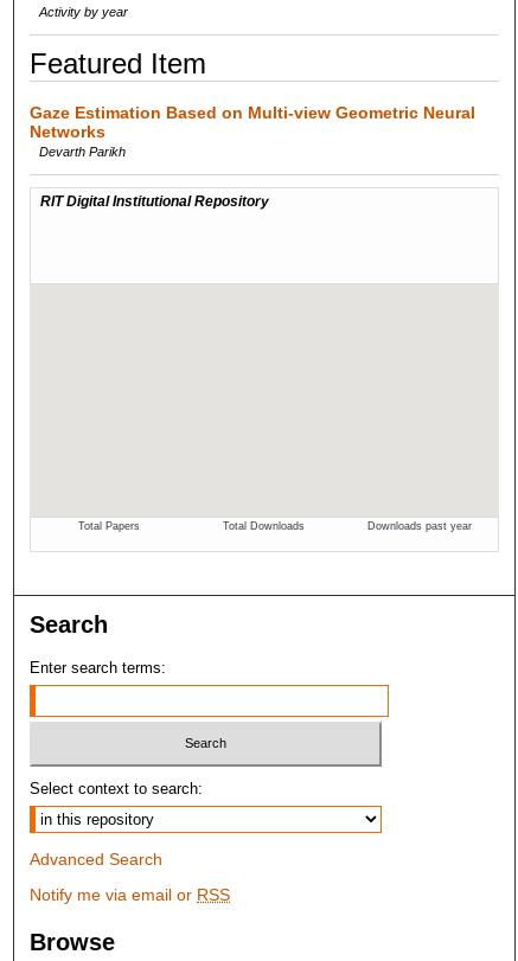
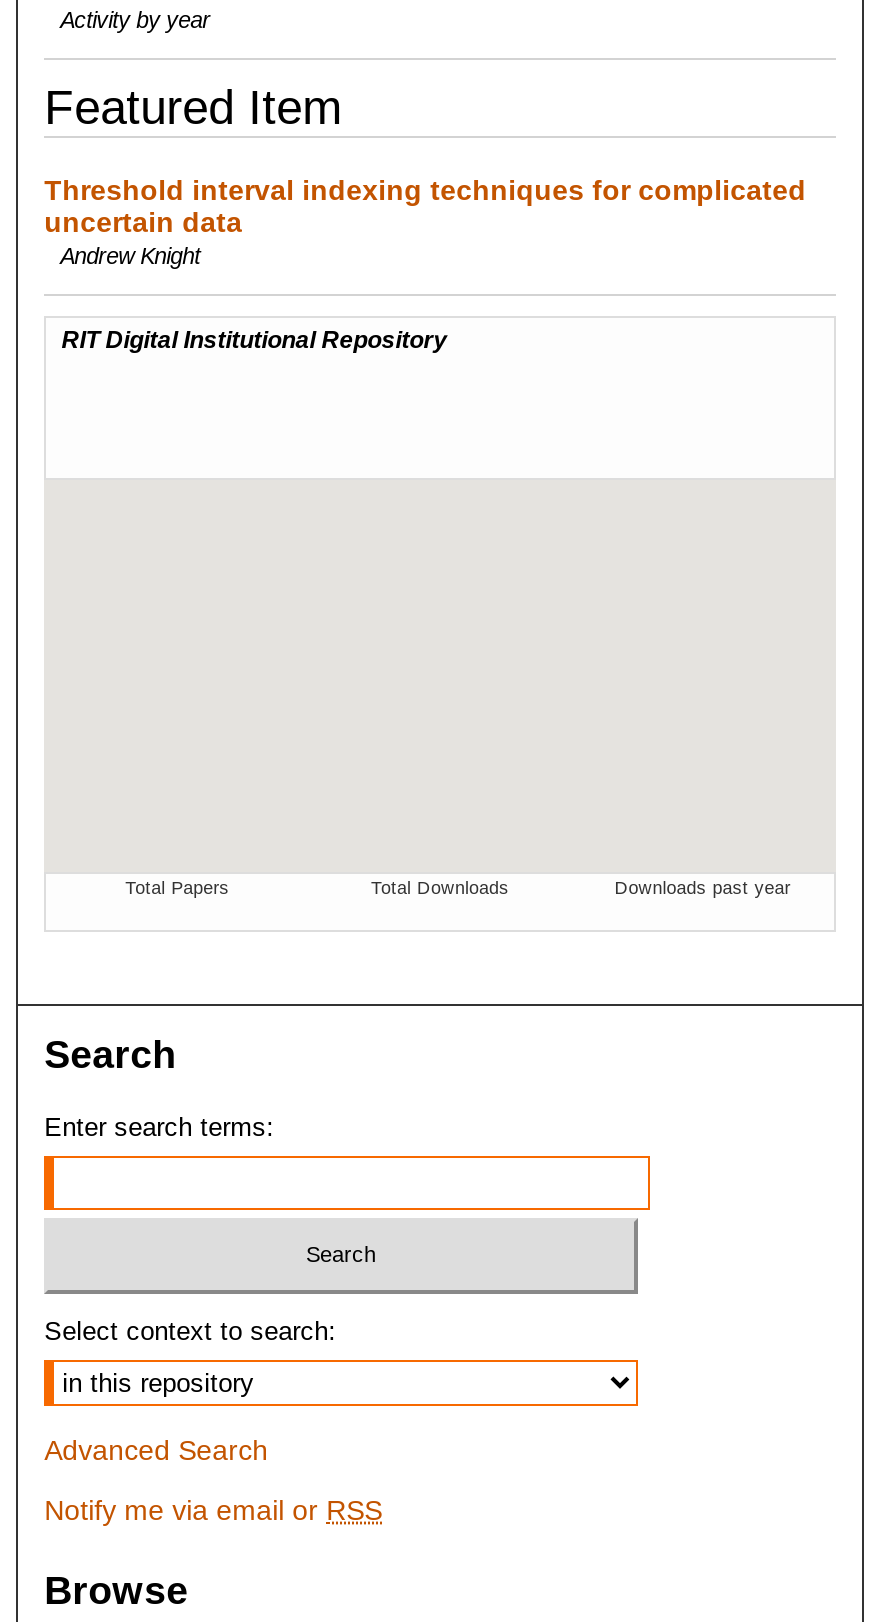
[30,103,475,159] Gaze Estimation Based on Multi-view Geometric Neural | Networks | Devarth Parikh -> [44,174,806,268] Threshold interval indexing techniques for complicated | uncertain data | Andrew Knight

